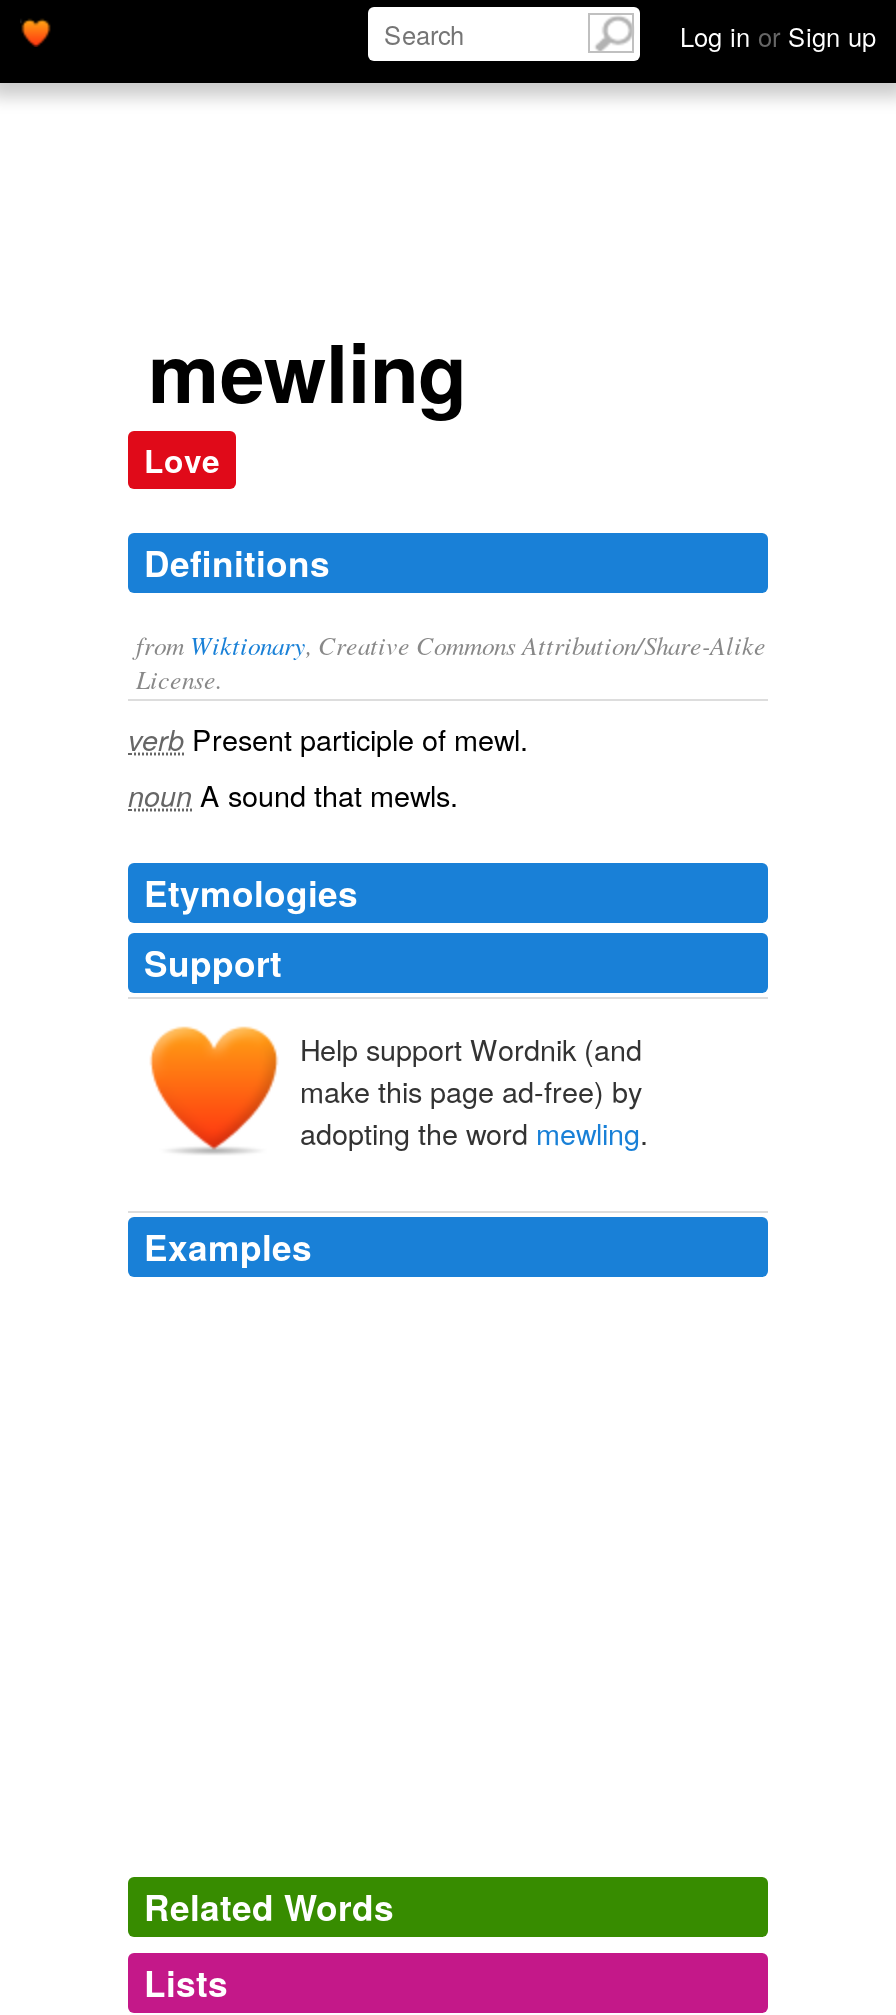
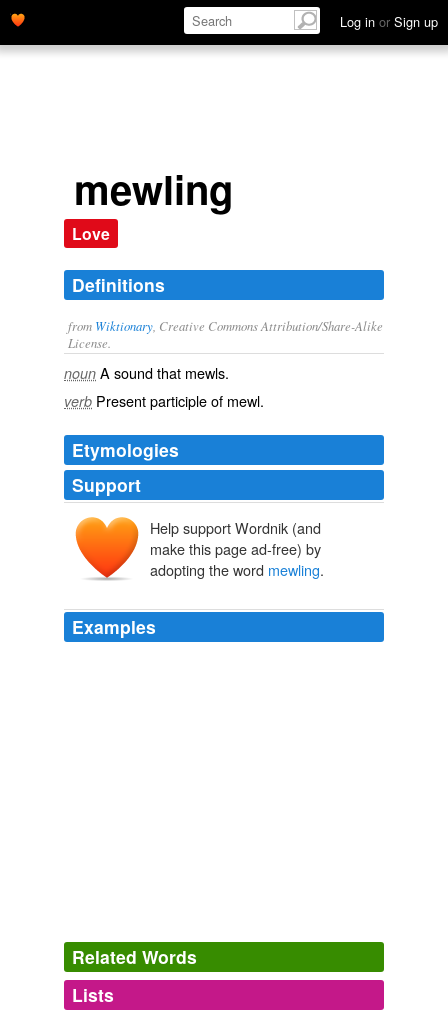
moved [128,717,528,759] -> [64,390,264,411]: verb Present participle of mewl.
moved [128,773,458,815] -> [64,362,229,383]: noun A sound that mewls.

